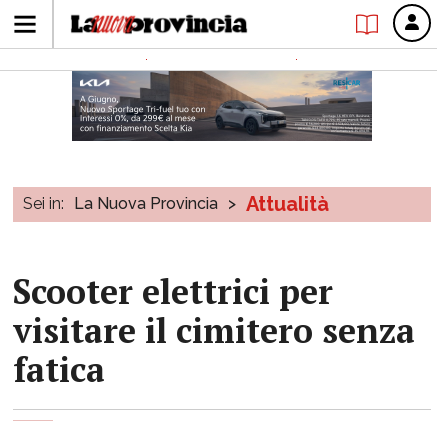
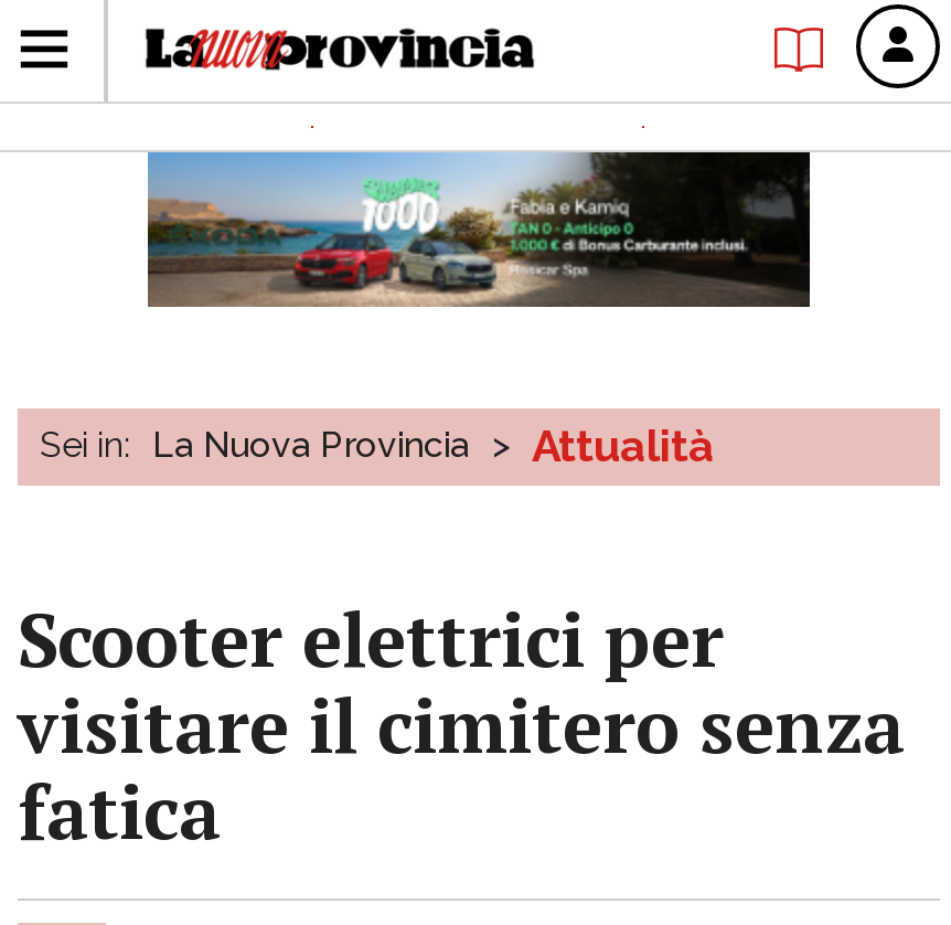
[72,70,373,142] [image] -> [148,150,812,309] [image]

